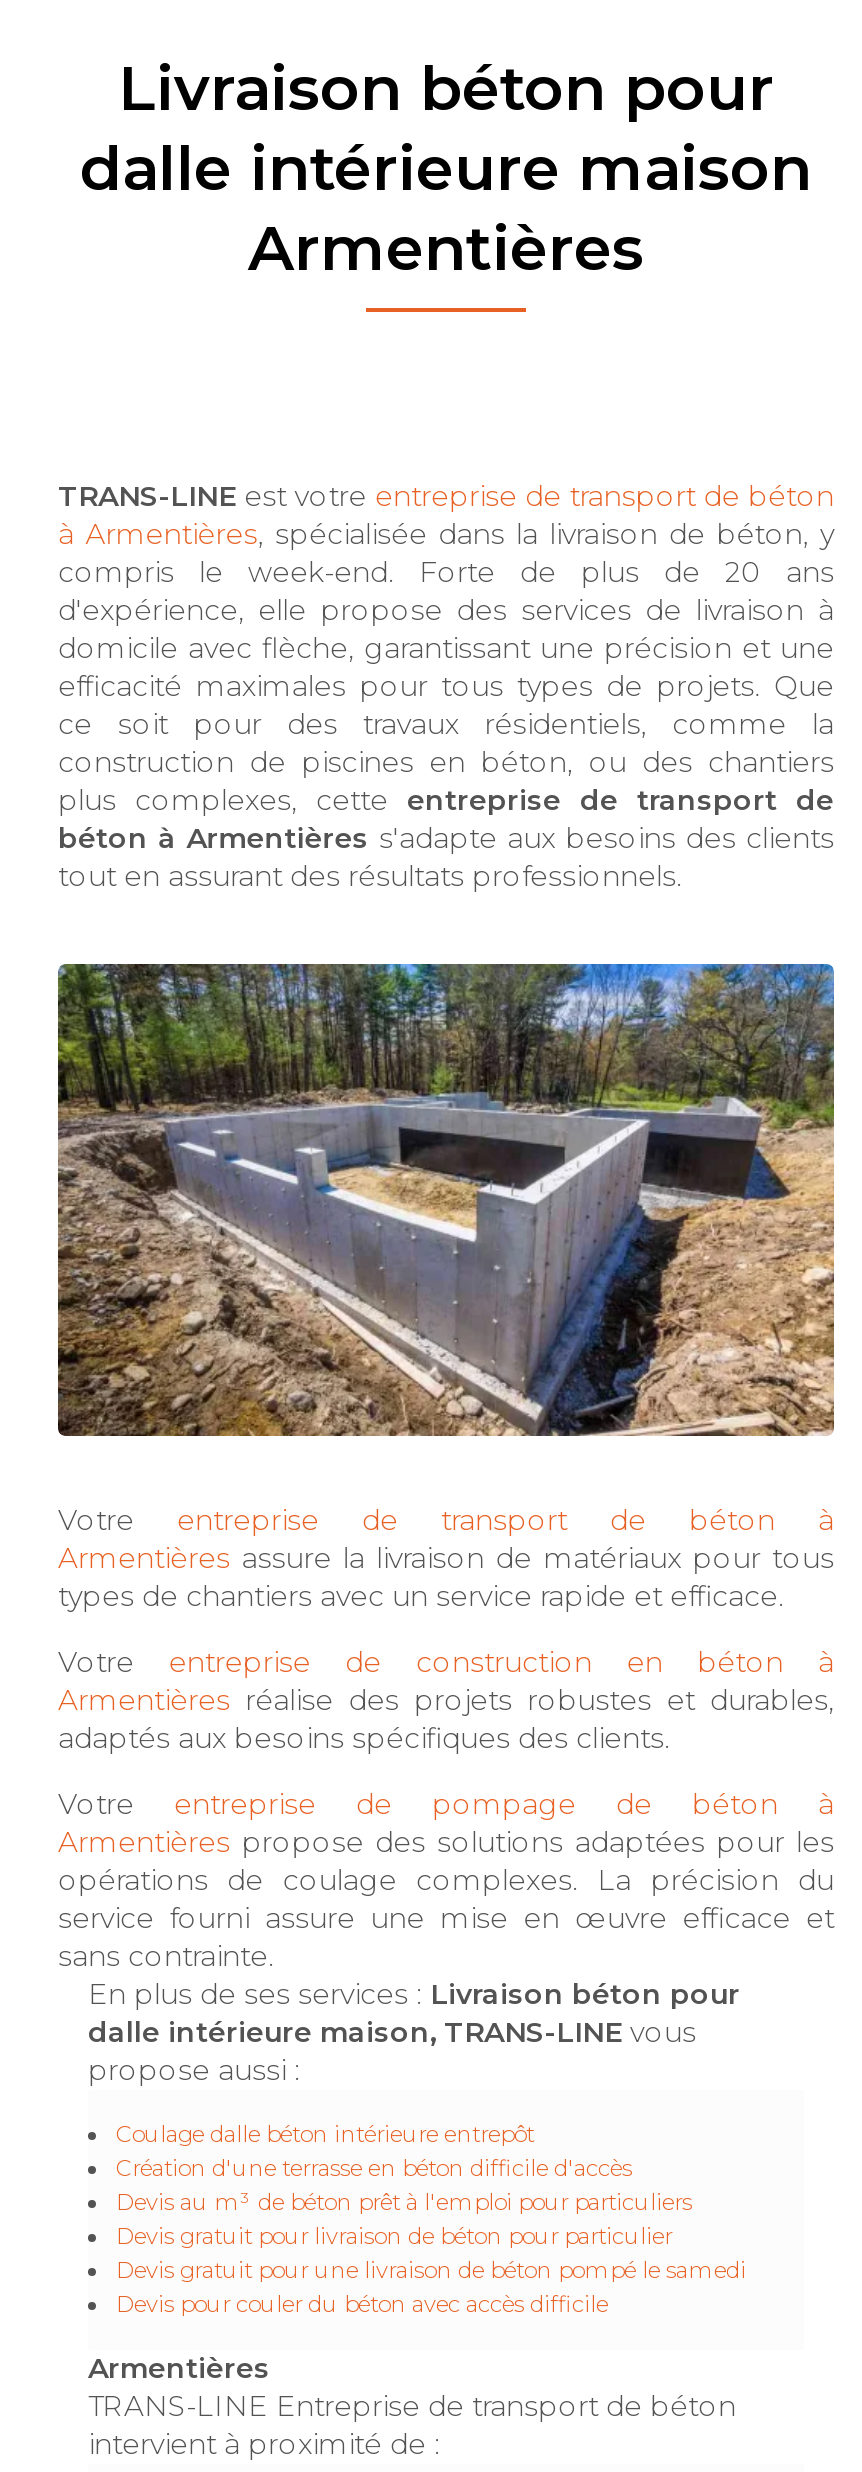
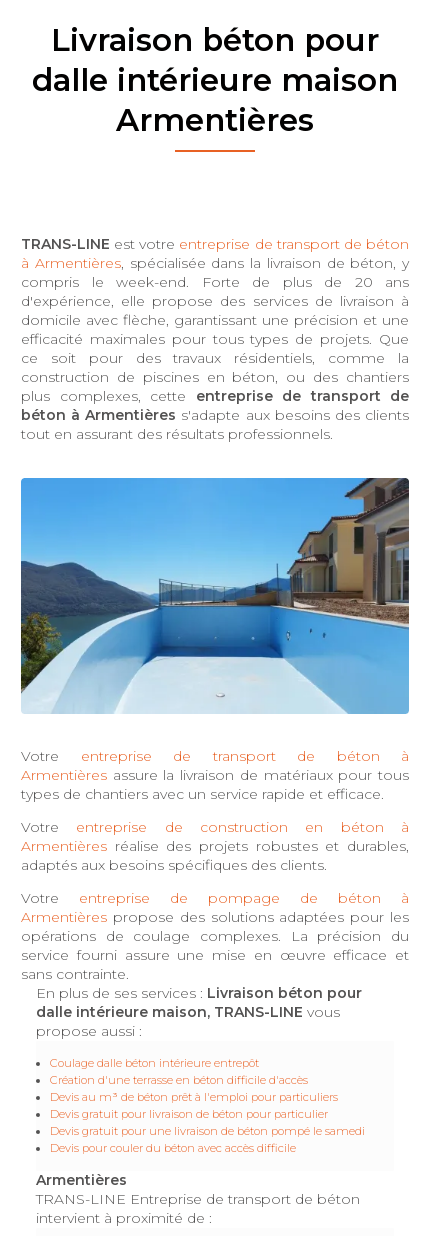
[56,962,836,1438] [image] -> [20,477,410,715] [image]

